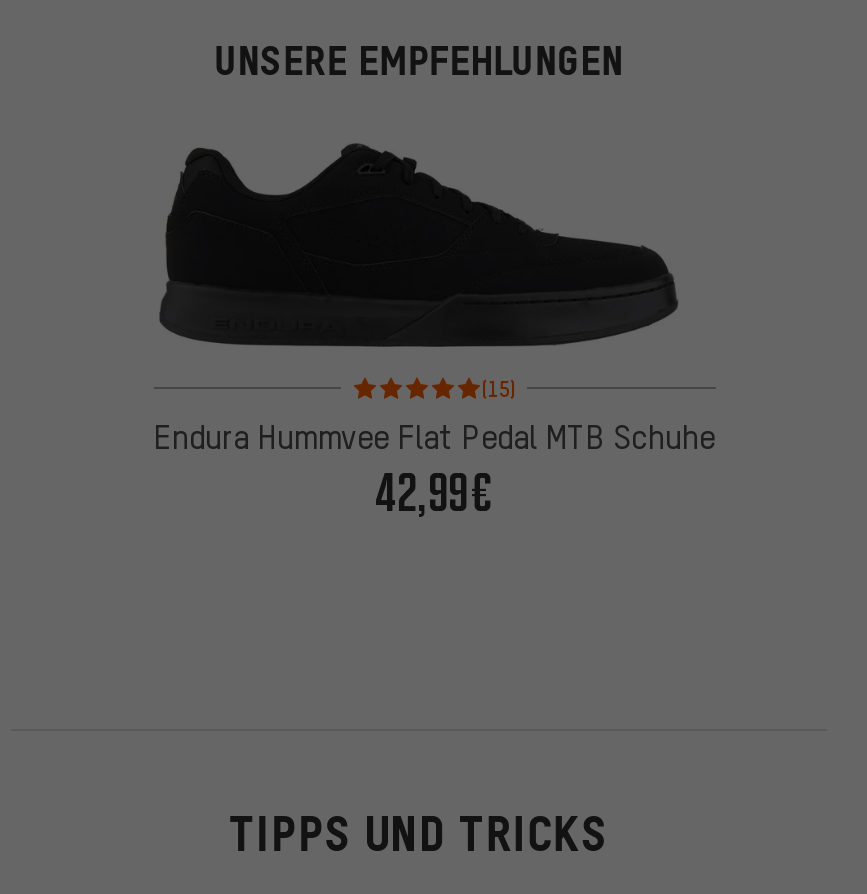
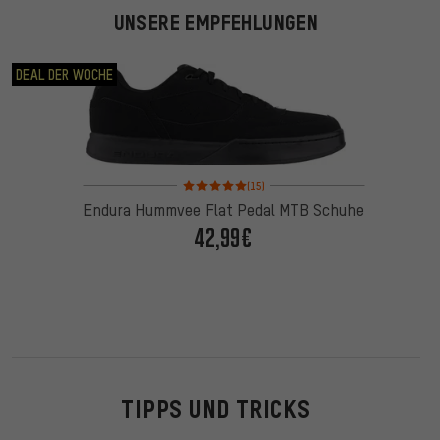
none -> [16,65,113,83] DEAL DER WOCHE

